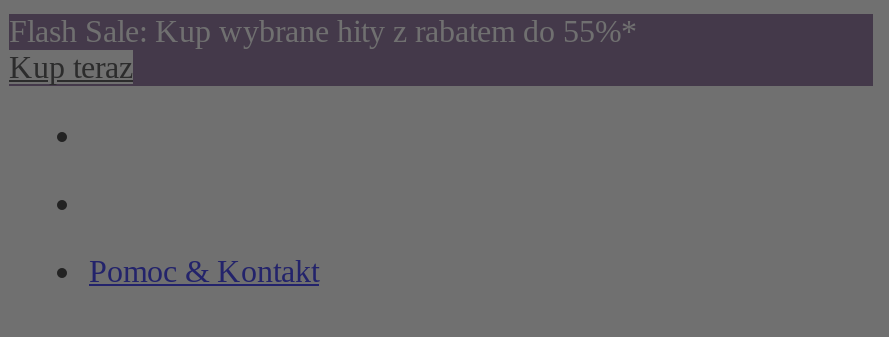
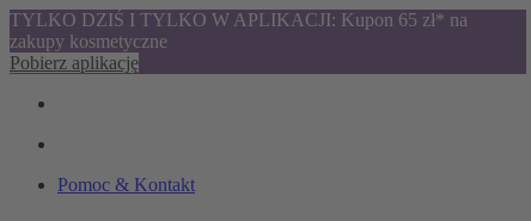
[9,14,637,84] Flash Sale: Kup wybrane hity z rabatem do 55%* | Kup teraz -> [10,10,468,73] TYLKO DZIŚ I TYLKO W APLIKACJI: Kupon 65 zł* na | zakupy kosmetyczne | Pobierz aplikację

